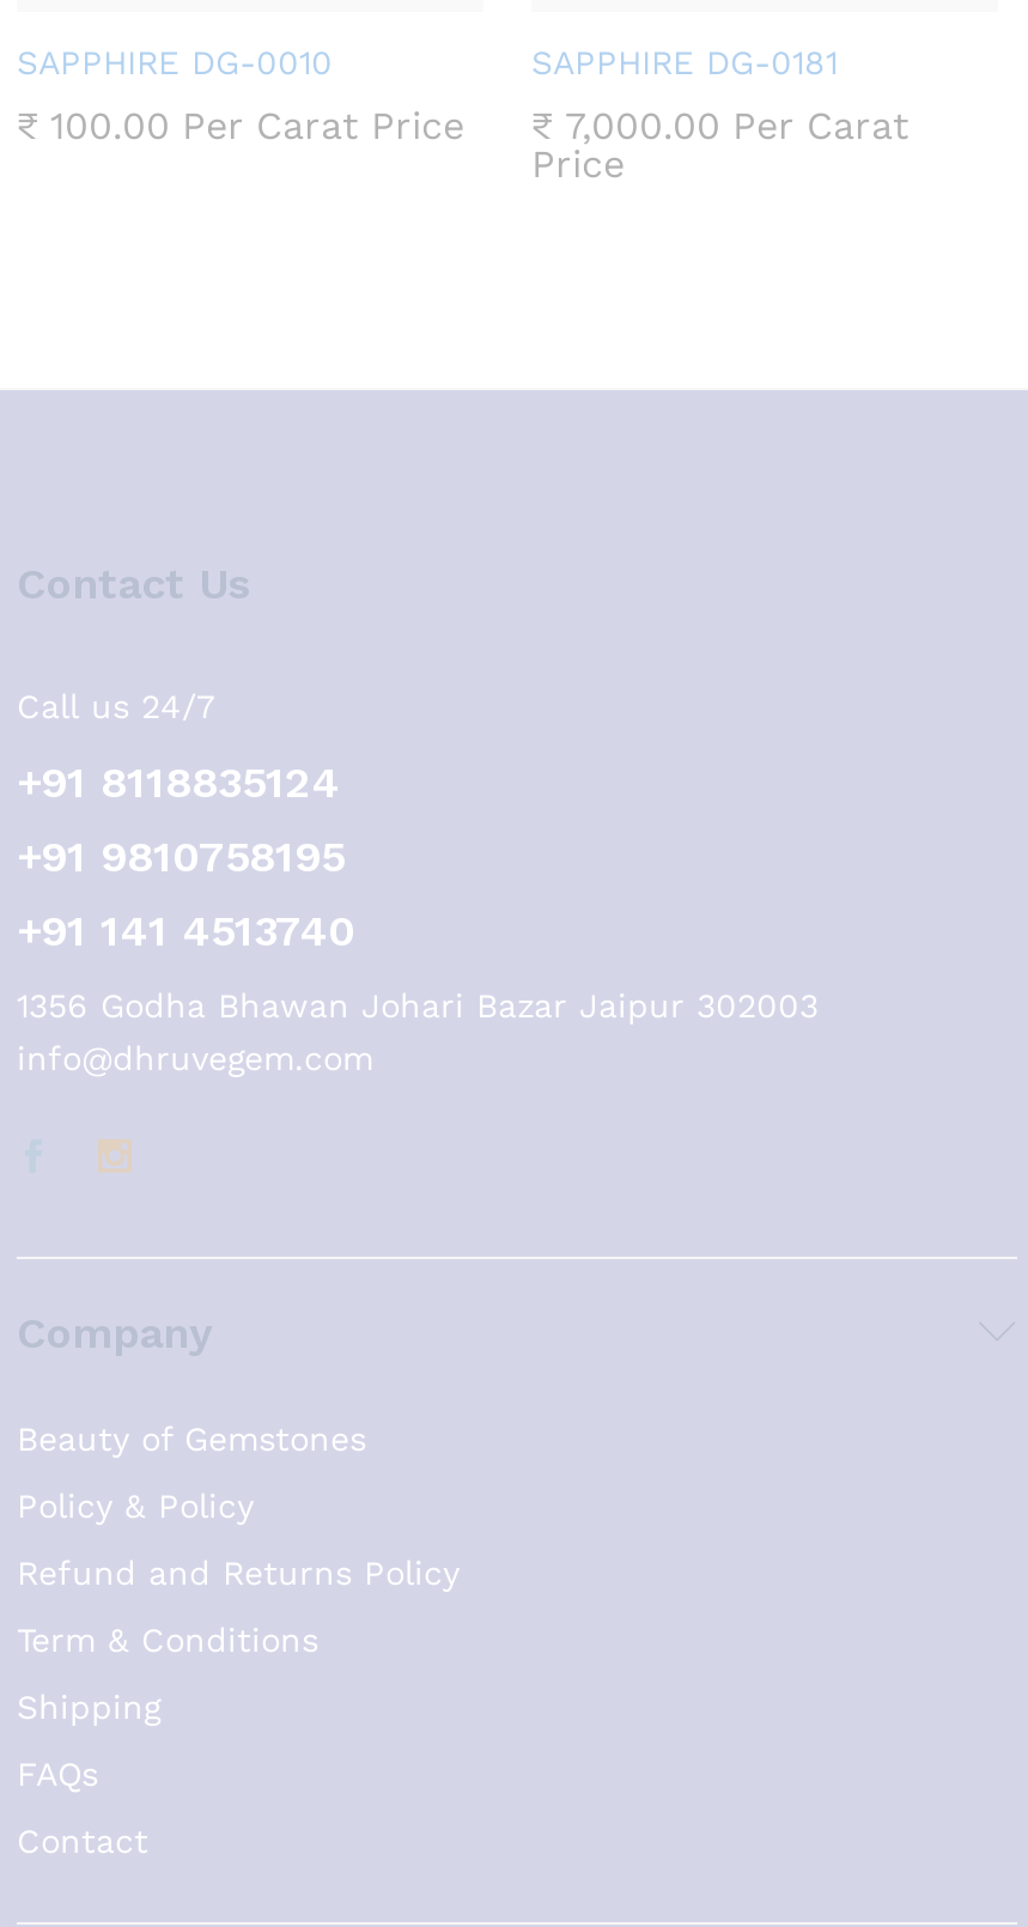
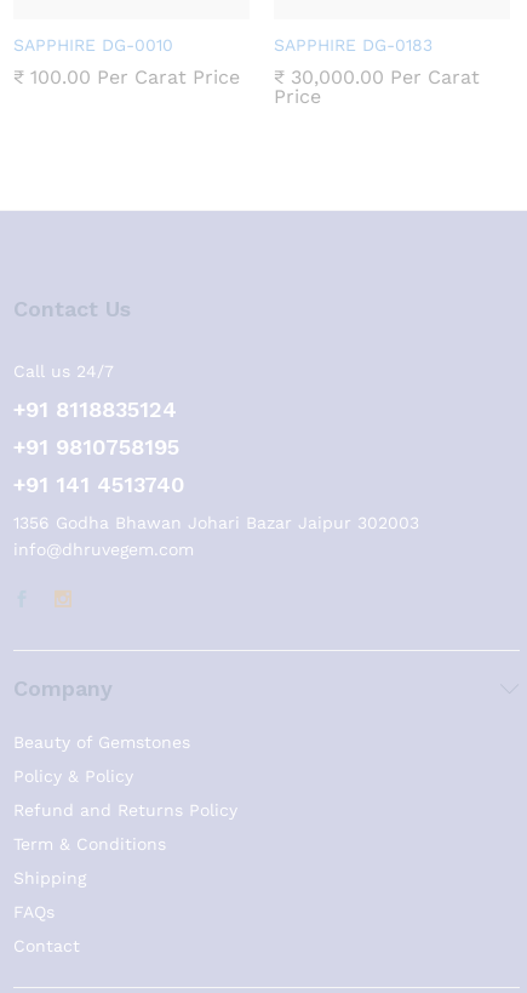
[531,43,838,81] SAPPHIRE DG-0181 -> [274,36,433,55] SAPPHIRE DG-0183
[17,103,910,148] ₹100.00 Per Carat Price ₹7,000.00 Per Carat -> [13,66,480,89] ₹100.00 Per Carat Price ₹30,000.00 Per Carat

